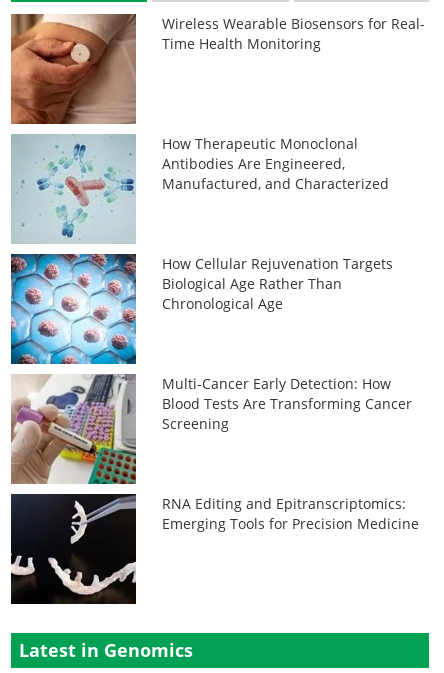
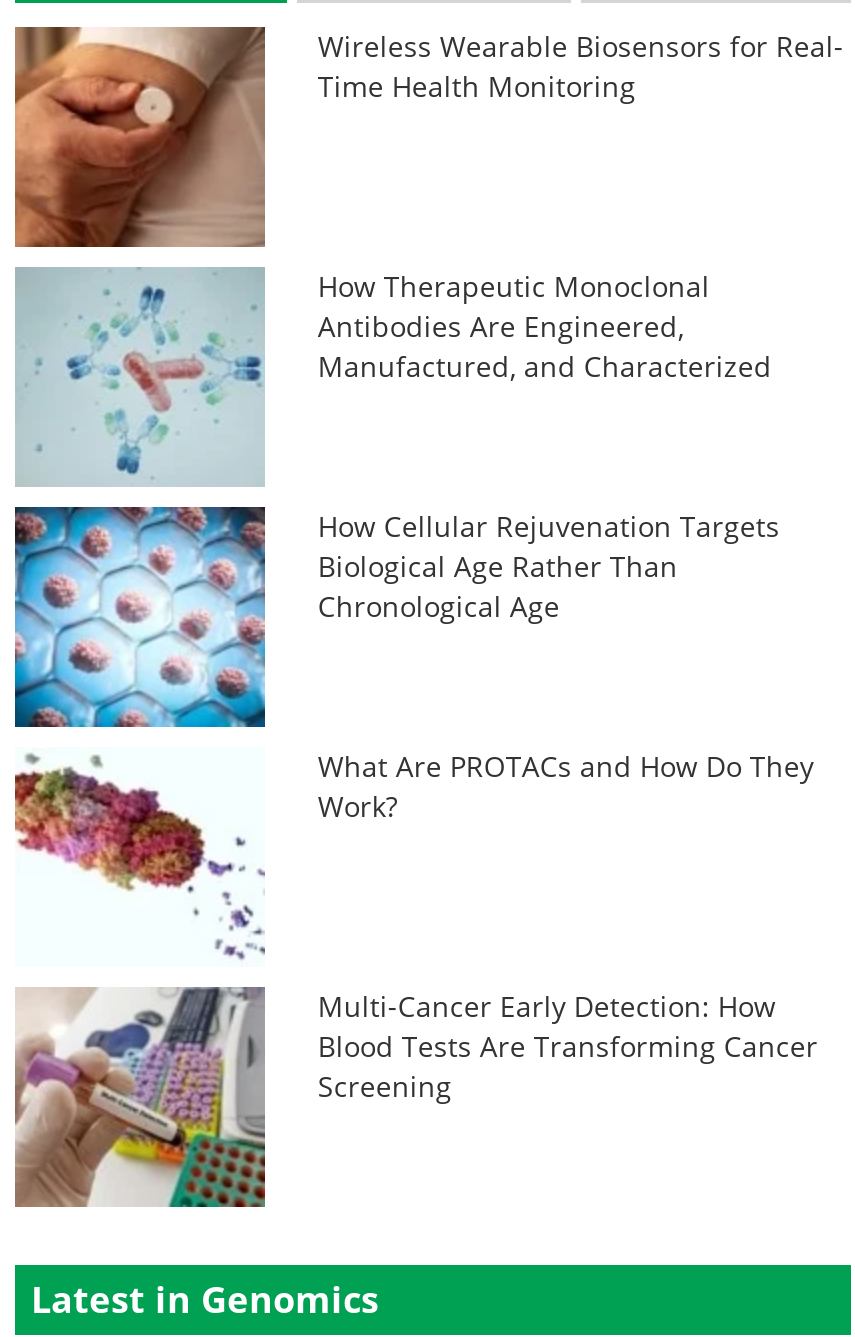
none -> [15,747,814,967] [image] | What Are PROTACs and How Do They | Work?
moved [9,372,412,486] -> [11,983,818,1211]: [image] | Multi-Cancer Early Detection: How | Blood Tests Are Transforming Cancer | Screening
[10,493,419,605] [image] | RNA Editing and Epitranscriptomics: | Emerging Tools for Precision Medicine -> none

